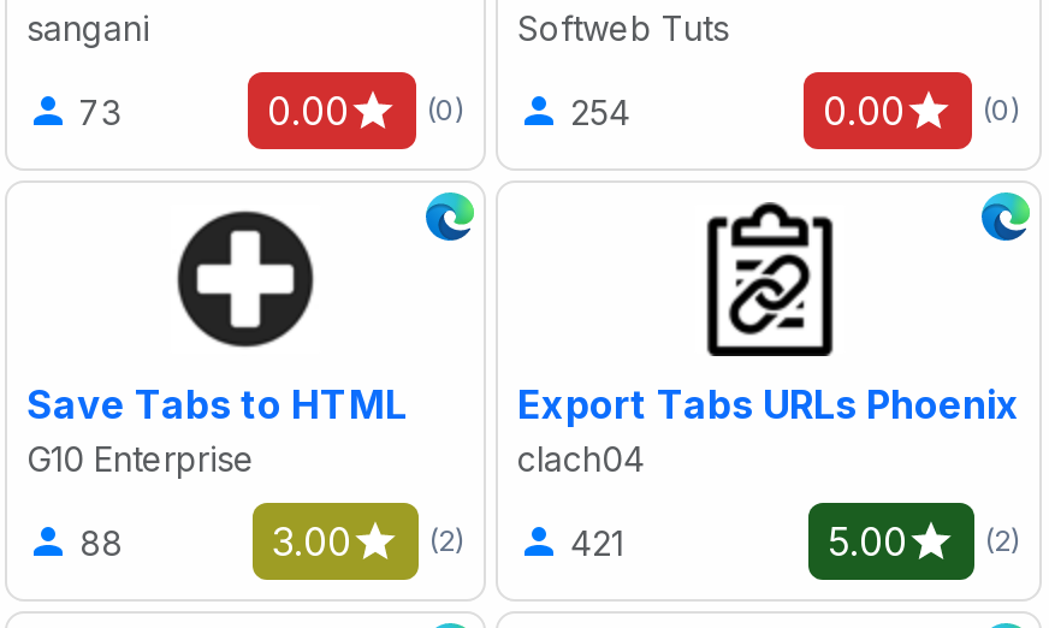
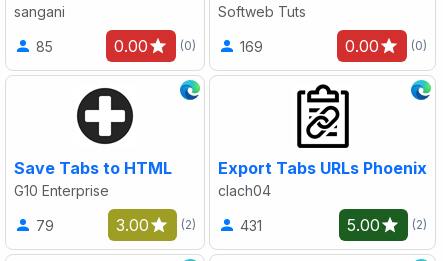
[79,90,120,131] 73 -> [36,37,53,54] 85
[570,90,630,131] 254 -> [240,37,263,54] 169
[79,521,123,562] 88 -> [36,216,54,233] 79
[570,521,623,562] 421 -> [240,216,262,233] 431

